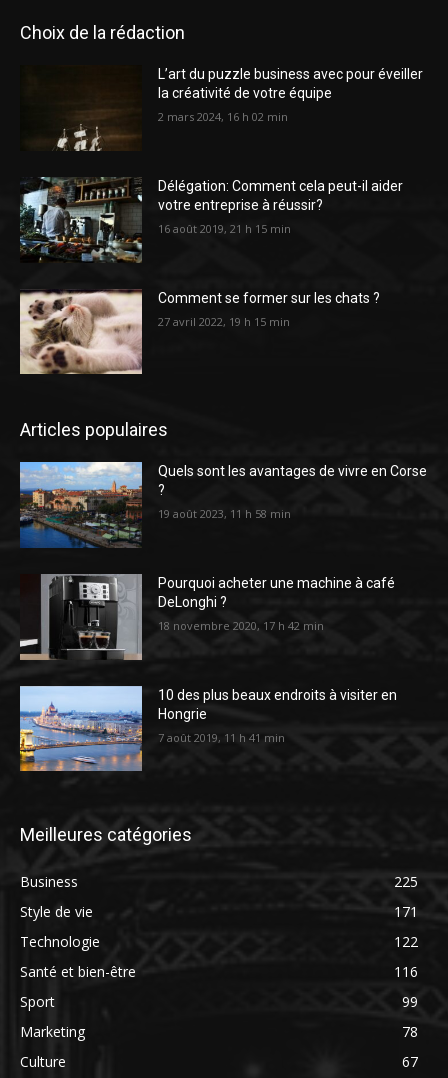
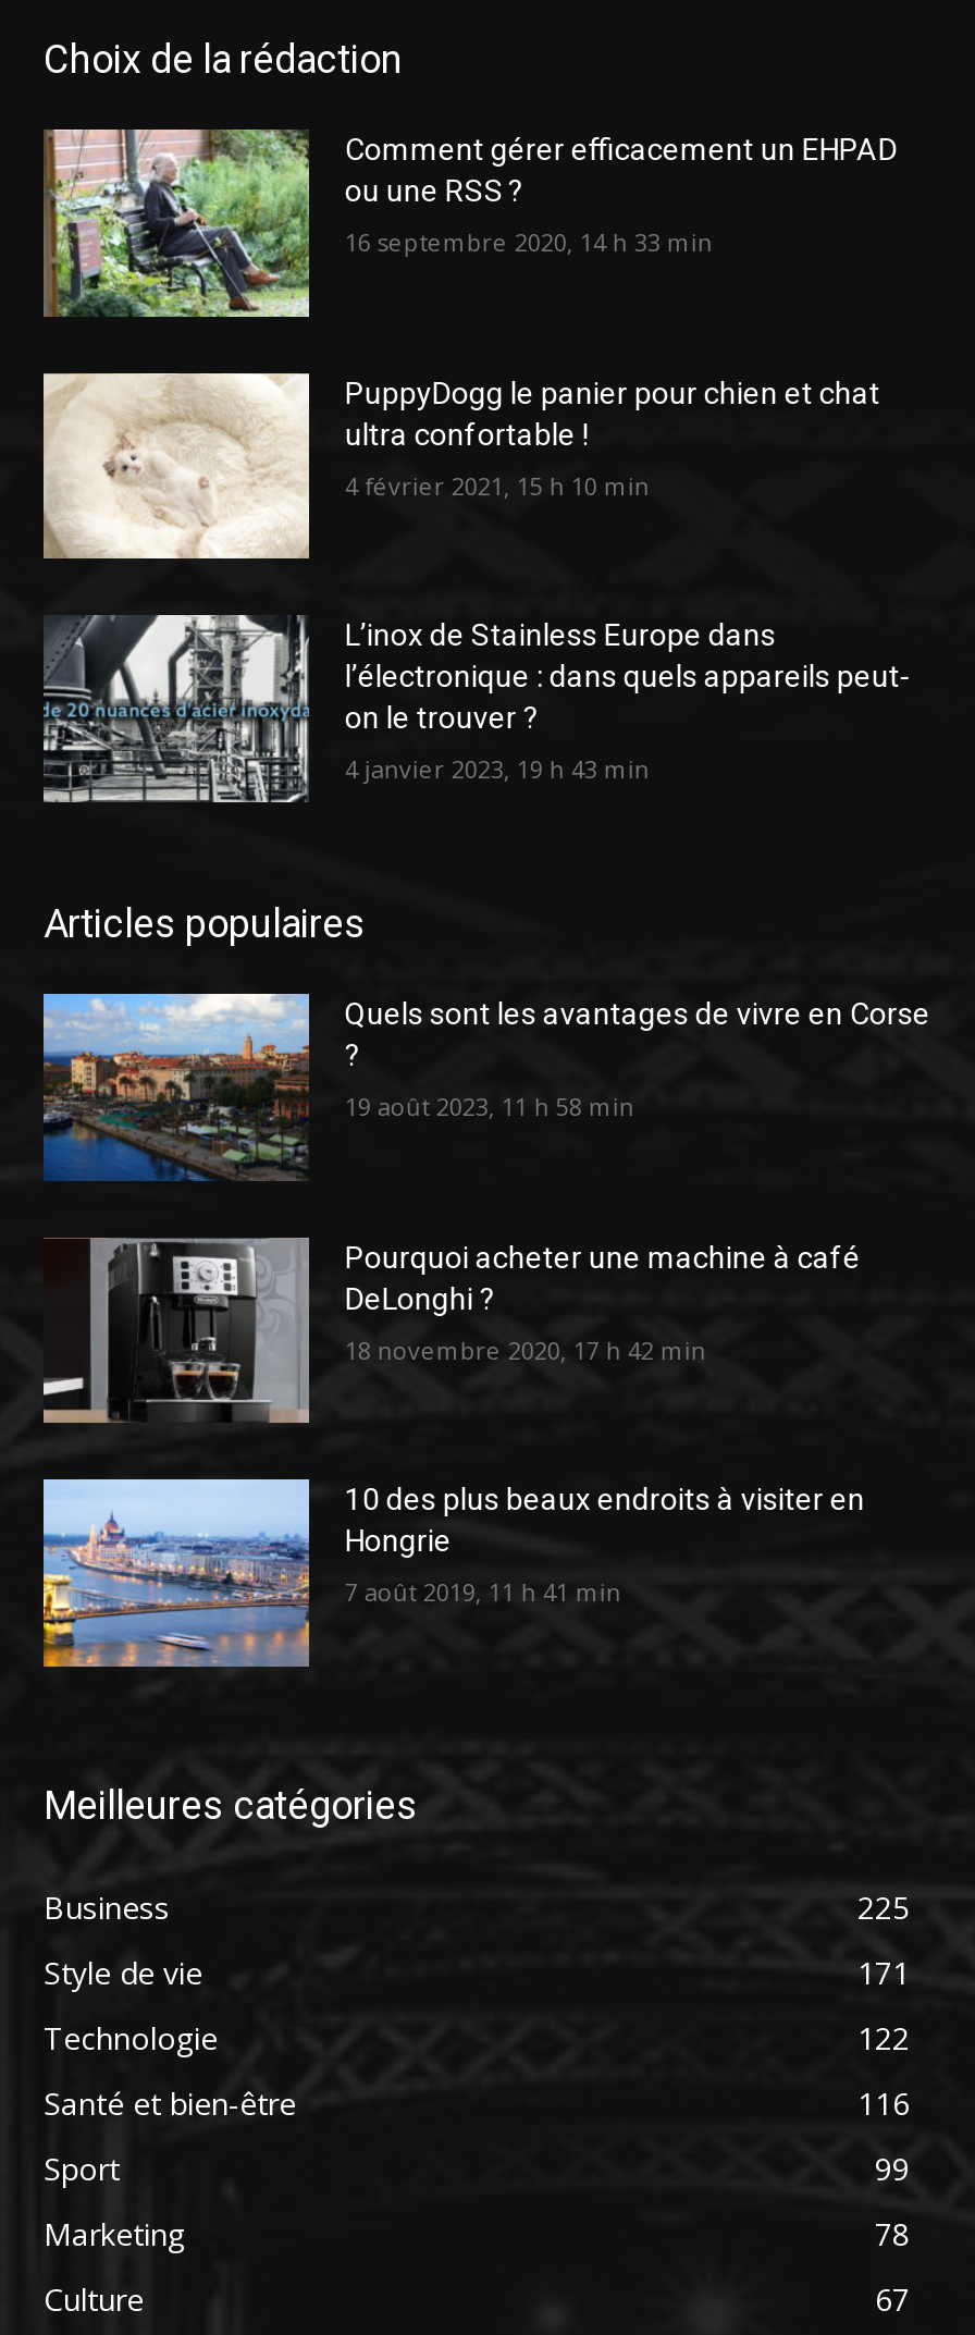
[20,65,423,151] [image] | L’art du puzzle business avec pour éveiller | la créativité de votre équipe -> [41,127,898,319] [image] | Comment gérer efficacement un EHPAD | ou une RSS ?
[158,109,288,124] 2 mars 2024, 16 h 02 min -> [345,226,713,258] 16 septembre 2020, 14 h 33 min
[19,176,403,262] [image] | Délégation: Comment cela peut-il aider | votre entreprise à réussir? -> [41,371,880,561] [image] | PuppyDogg le panier pour chien et chat | ultra confortable !
[158,221,291,236] 16 août 2019, 21 h 15 min -> [345,469,649,501] 4 février 2021, 15 h 10 min
[19,288,380,375] [image] | Comment se former sur les chats ? -> [44,613,911,804] [image] | L’inox de Stainless Europe dans | l’électronique : dans quels appareils peut- | on le trouver ?
[158,313,290,328] 27 avril 2022, 19 h 15 min -> [345,753,649,786] 4 janvier 2023, 19 h 43 min

